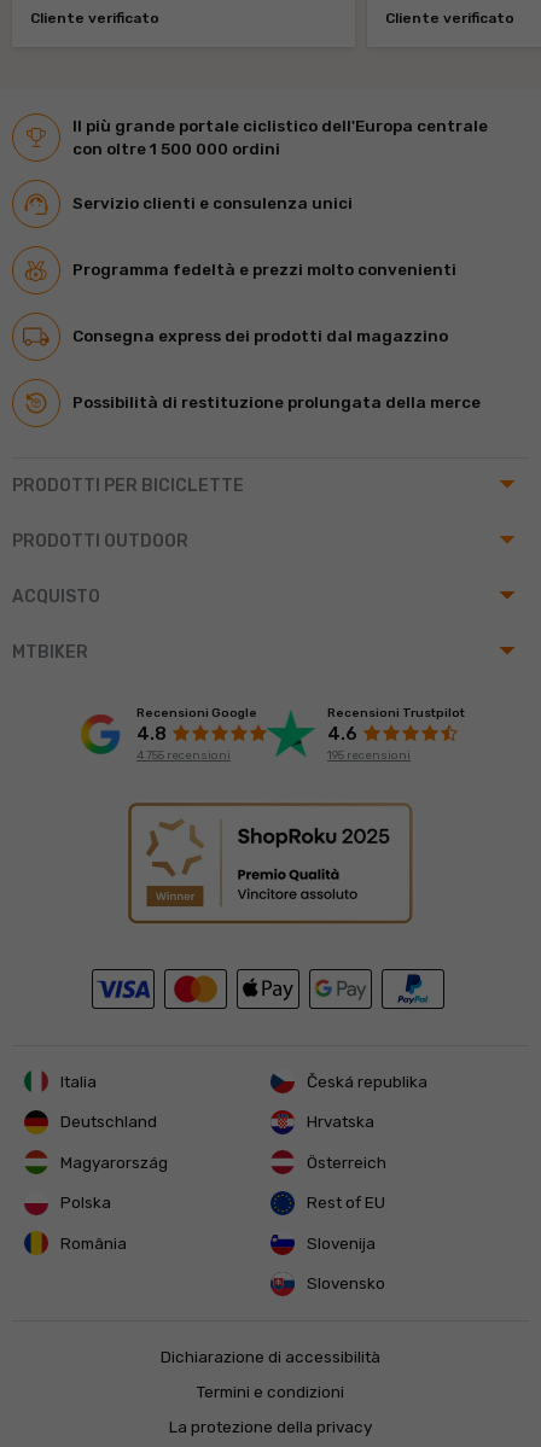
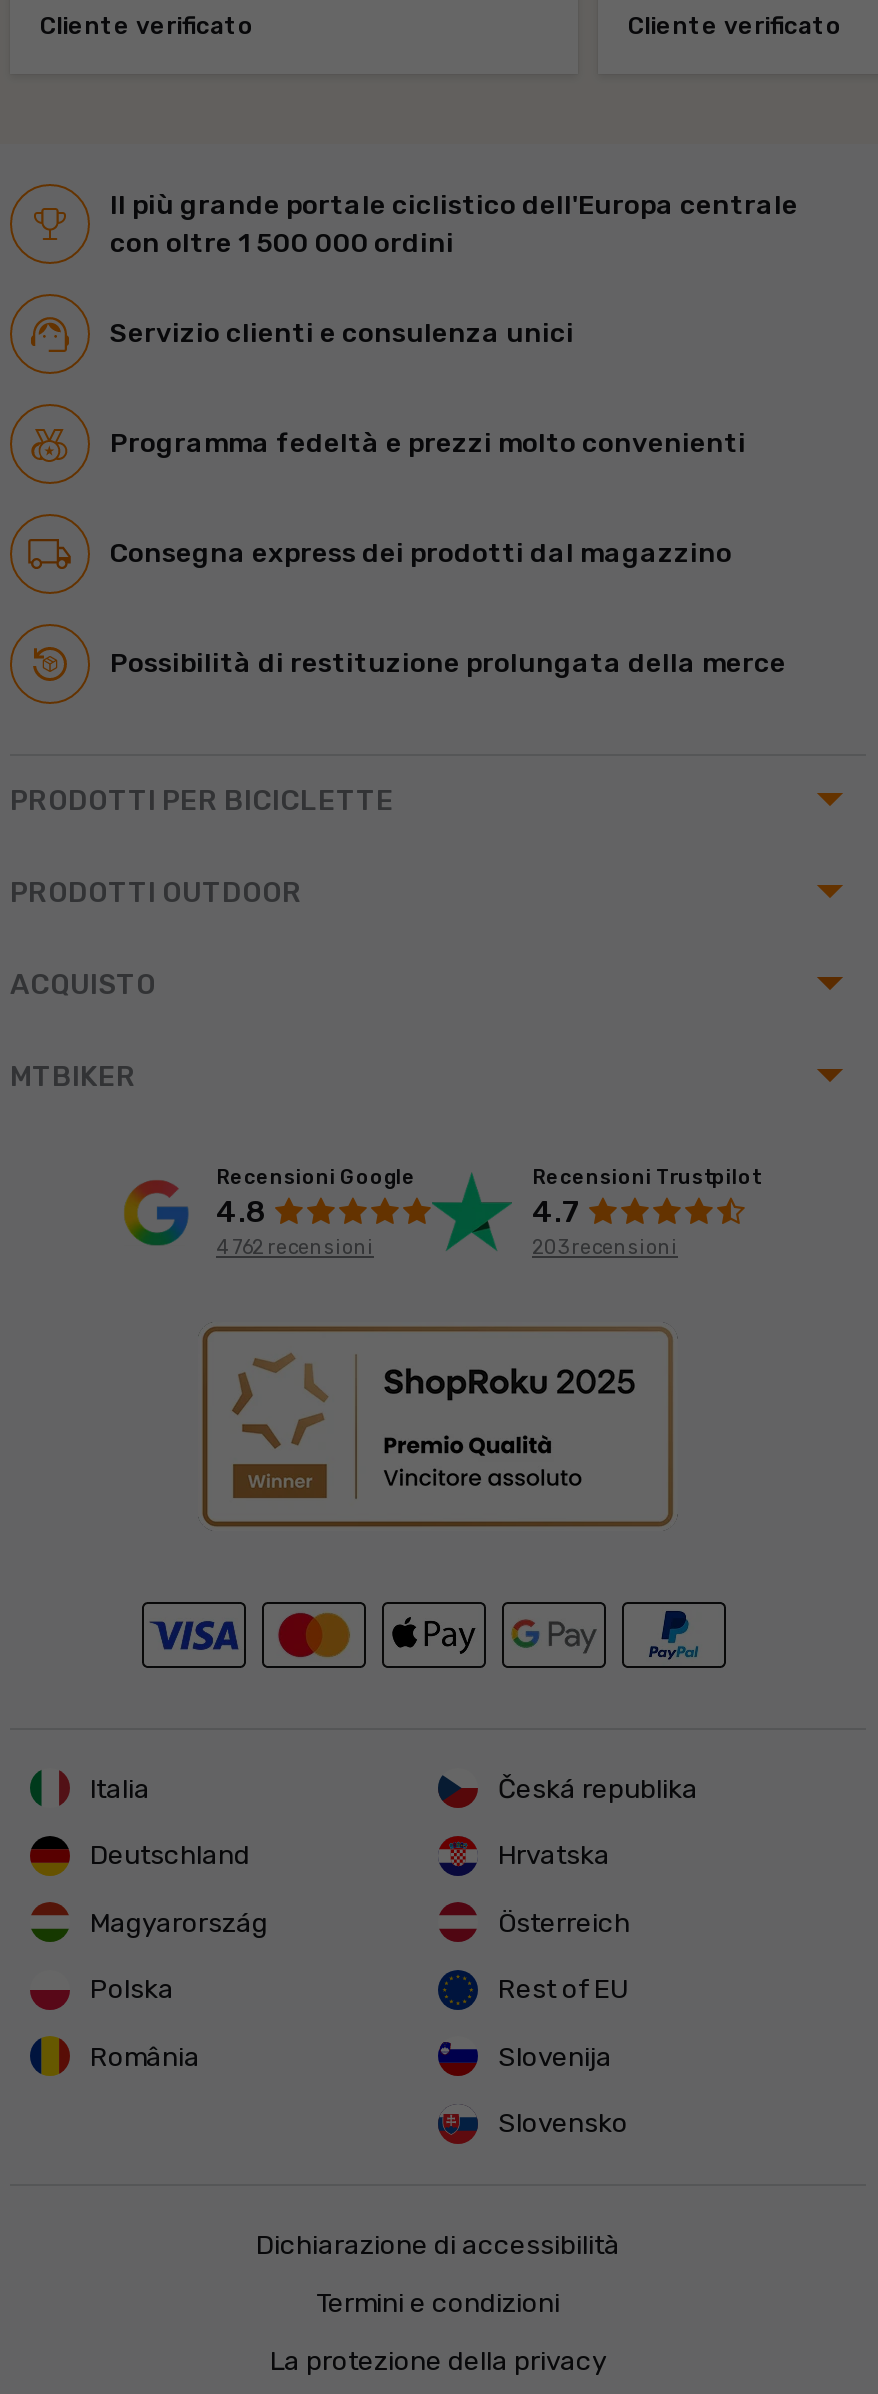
[327,723,357,744] 4.6 -> [532,1193,580,1229] 4.7
[136,748,231,762] 4 755 recensioni -> [216,1235,374,1259] 4 762 recensioni
[327,748,411,762] 195 recensioni -> [532,1235,678,1259] 203 recensioni

